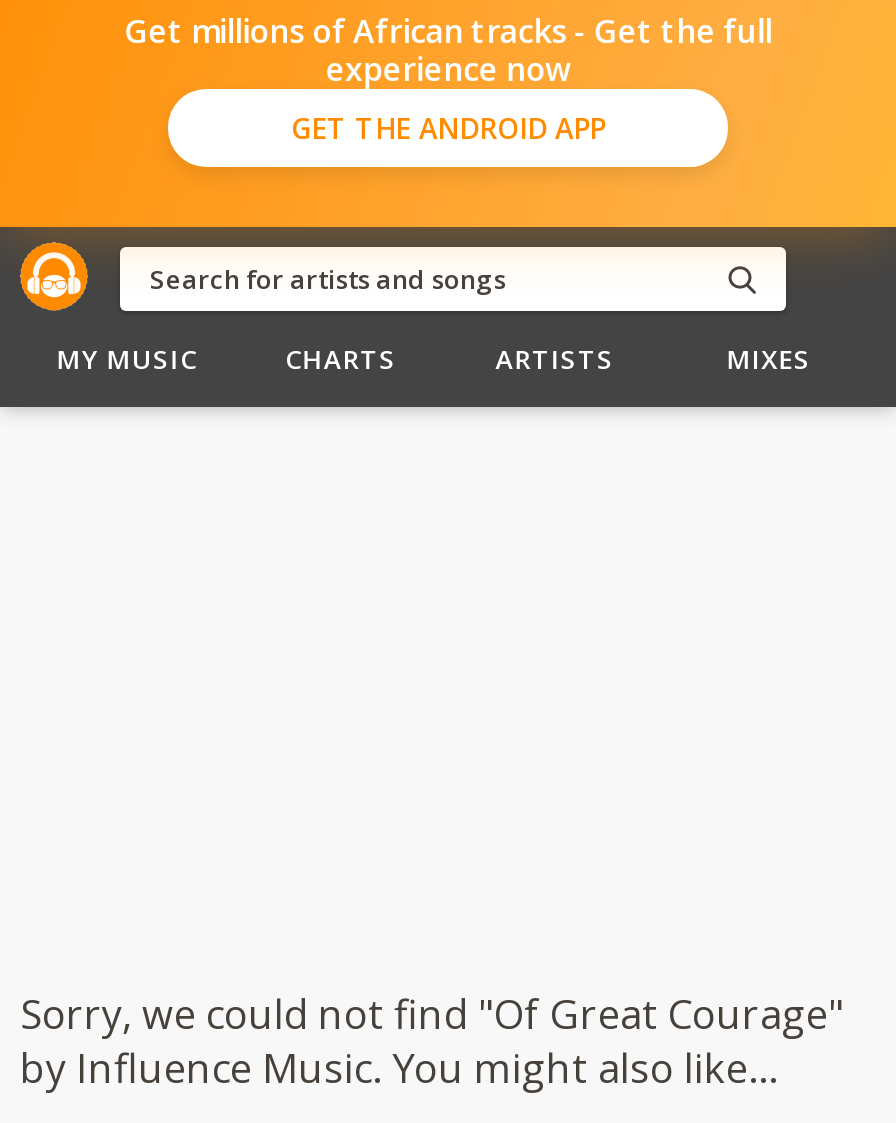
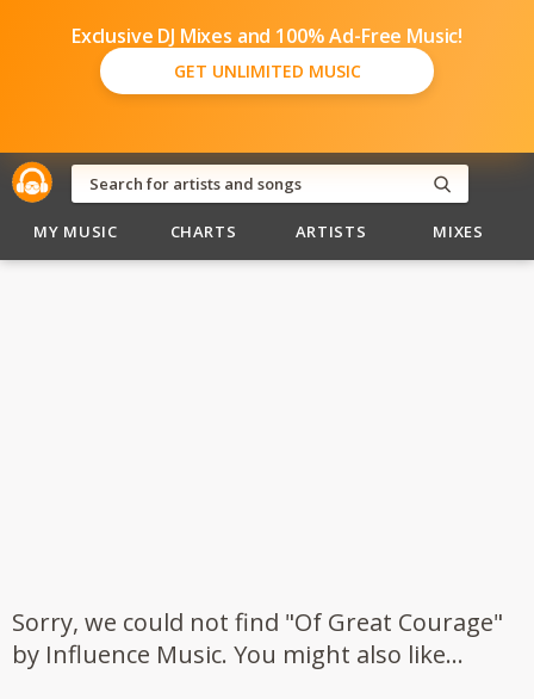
[124,9,772,147] Get millions of African tracks - Get the full | experience now | GET THE ANDROID APP -> [71,23,463,82] Exclusive DJ Mixes and 100% Ad-Free Music! | GET UNLIMITED MUSIC

